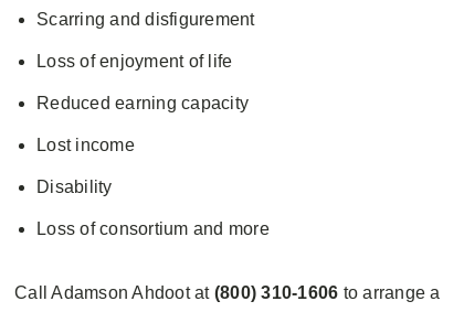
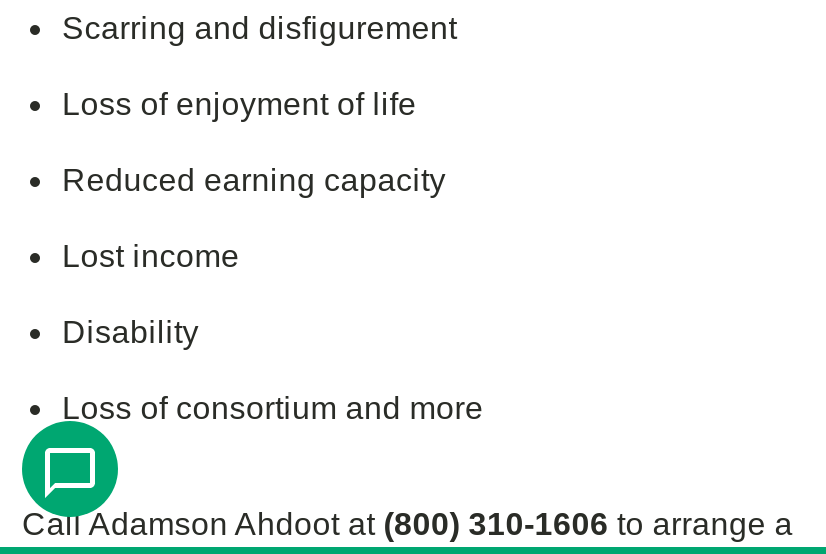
none -> [20,421,120,503] [image]

